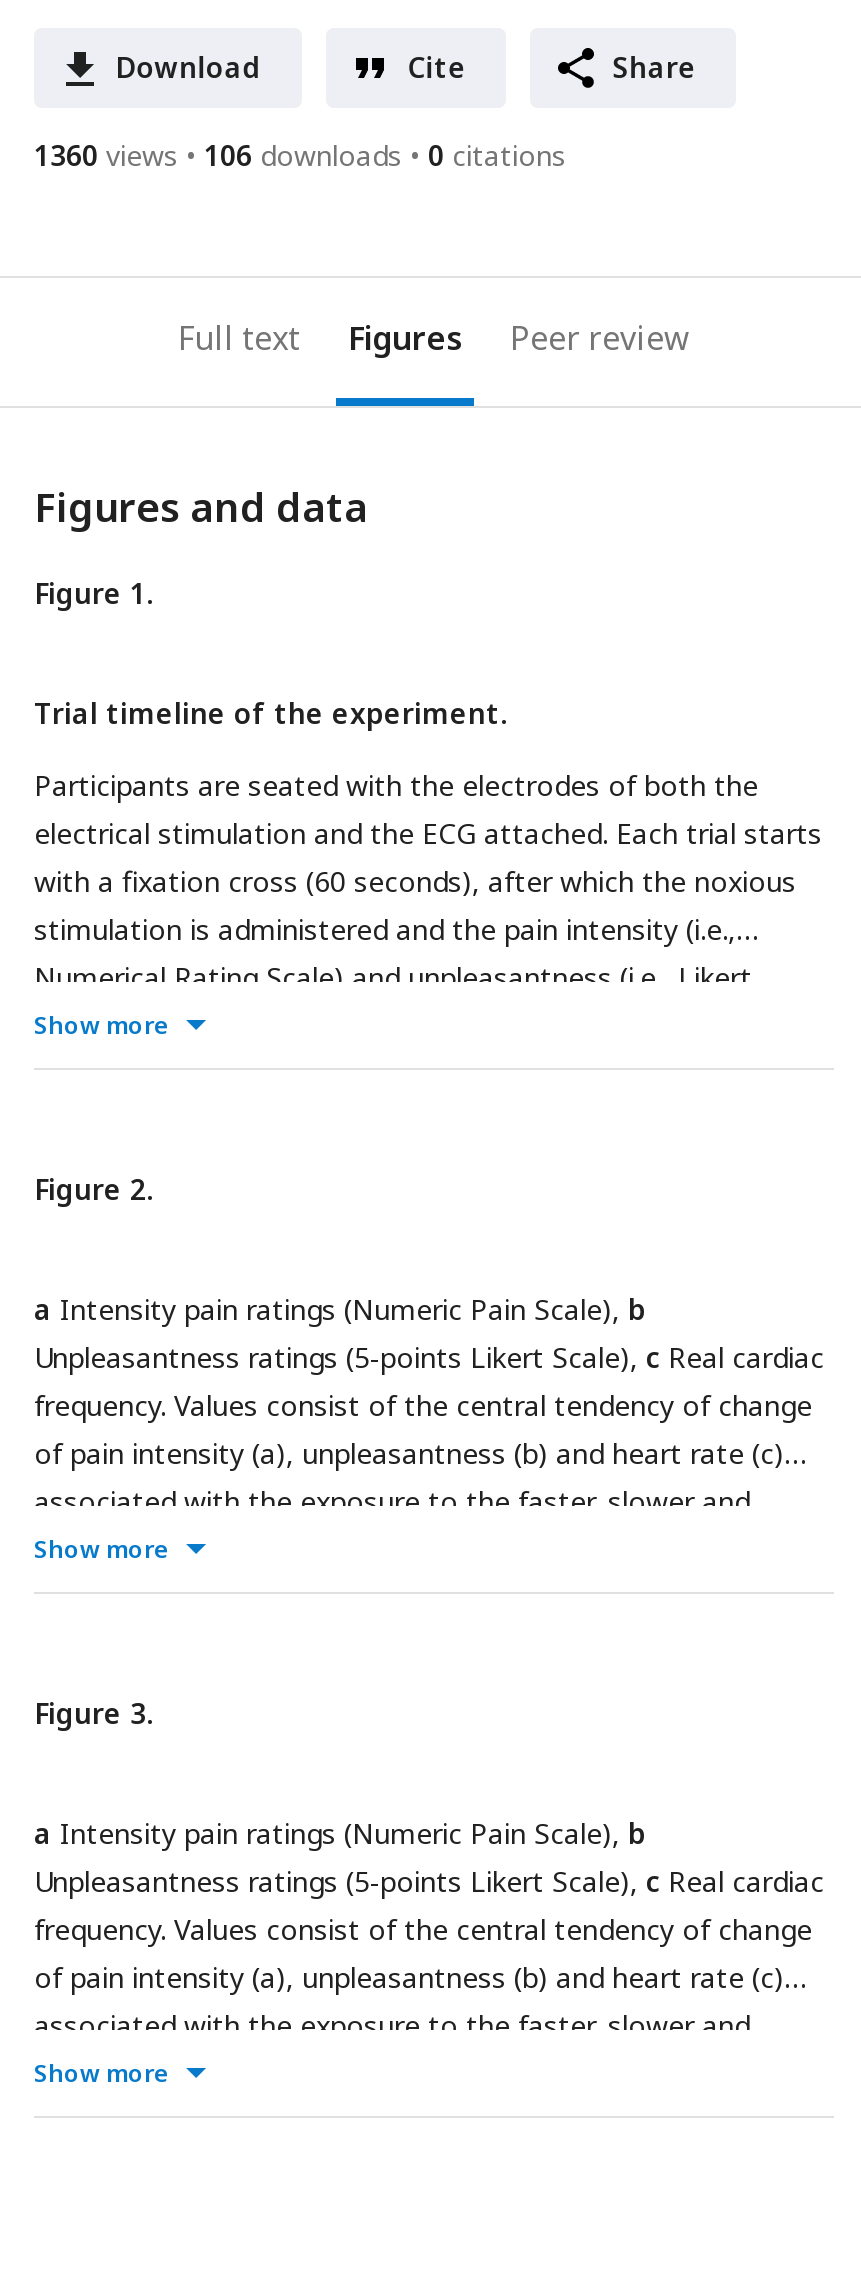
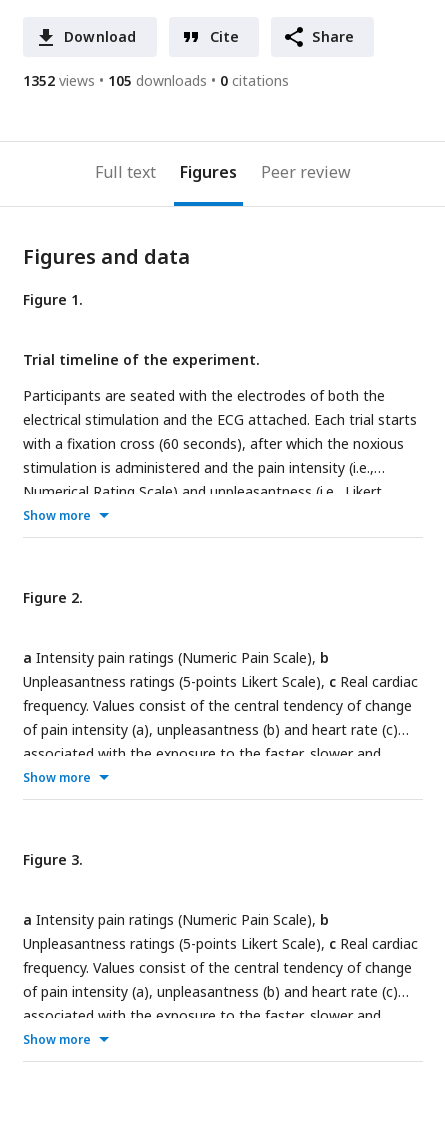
[34,136,178,174] 1360 views -> [23,71,95,90] 1352 views
[204,136,402,174] 106 downloads -> [108,71,207,90] 105 downloads

